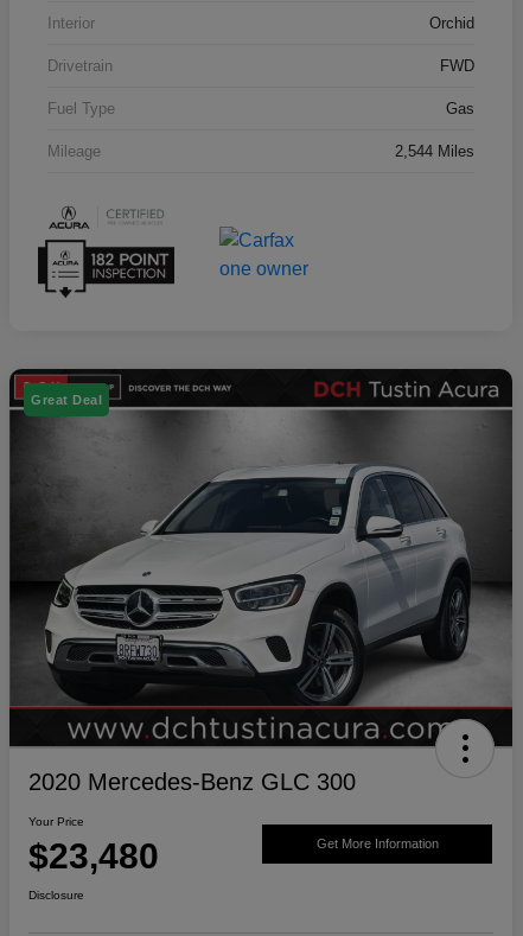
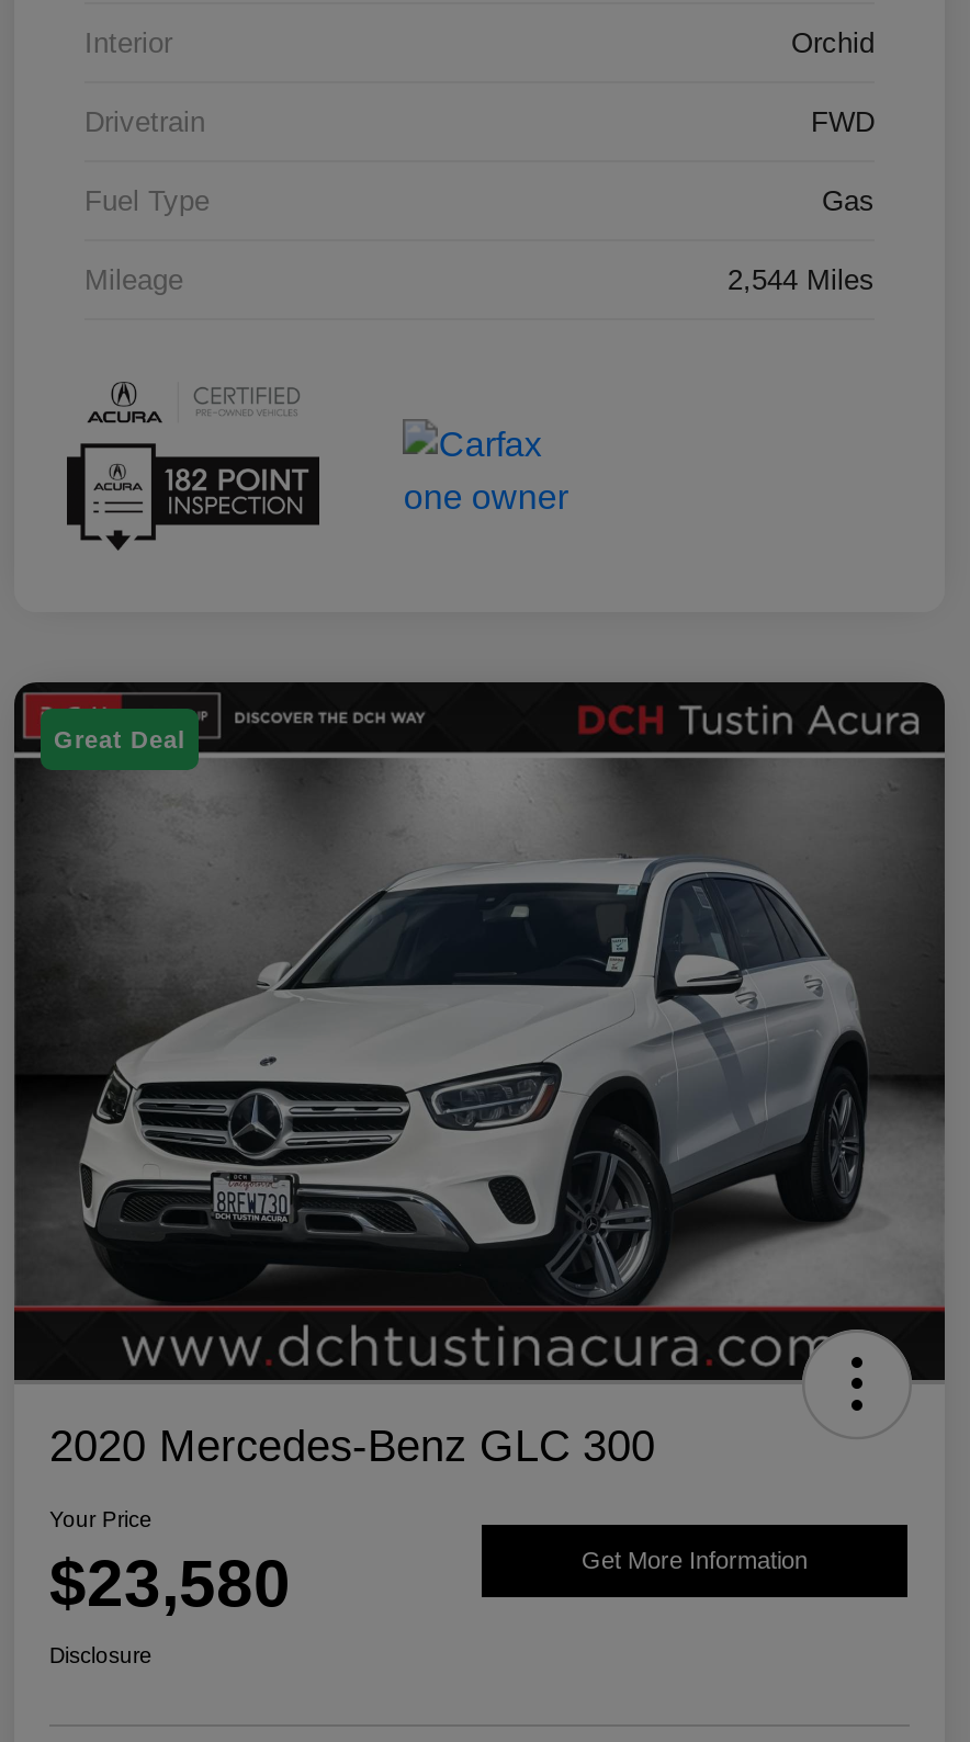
[28,836,159,875] $23,480 -> [49,1547,291,1619] $23,580

